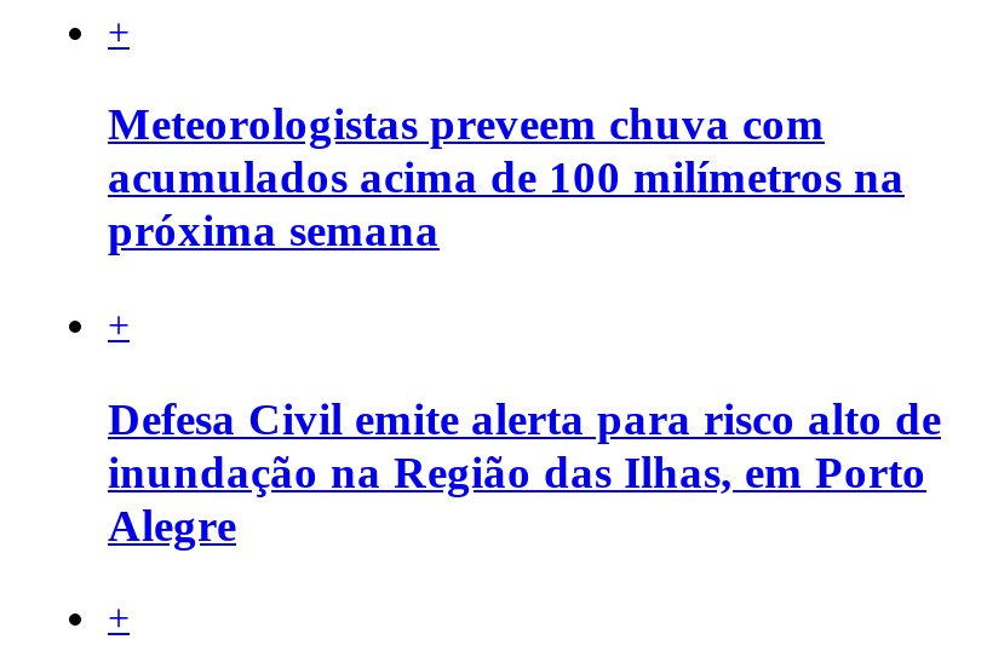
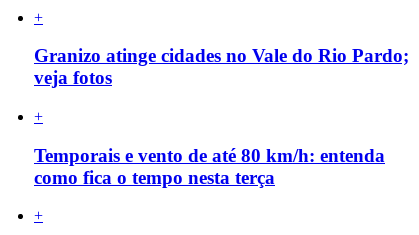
[108,99,905,256] Meteorologistas preveem chuva com | acumulados acima de 100 milímetros na | próxima semana -> [34,45,409,88] Granizo atinge cidades no Vale do Rio Pardo; | veja fotos
[108,393,941,550] Defesa Civil emite alerta para risco alto de | inundação na Região das Ilhas, em Porto | Alegre -> [34,145,385,188] Temporais e vento de até 80 km/h: entenda | como fica o tempo nesta terça

